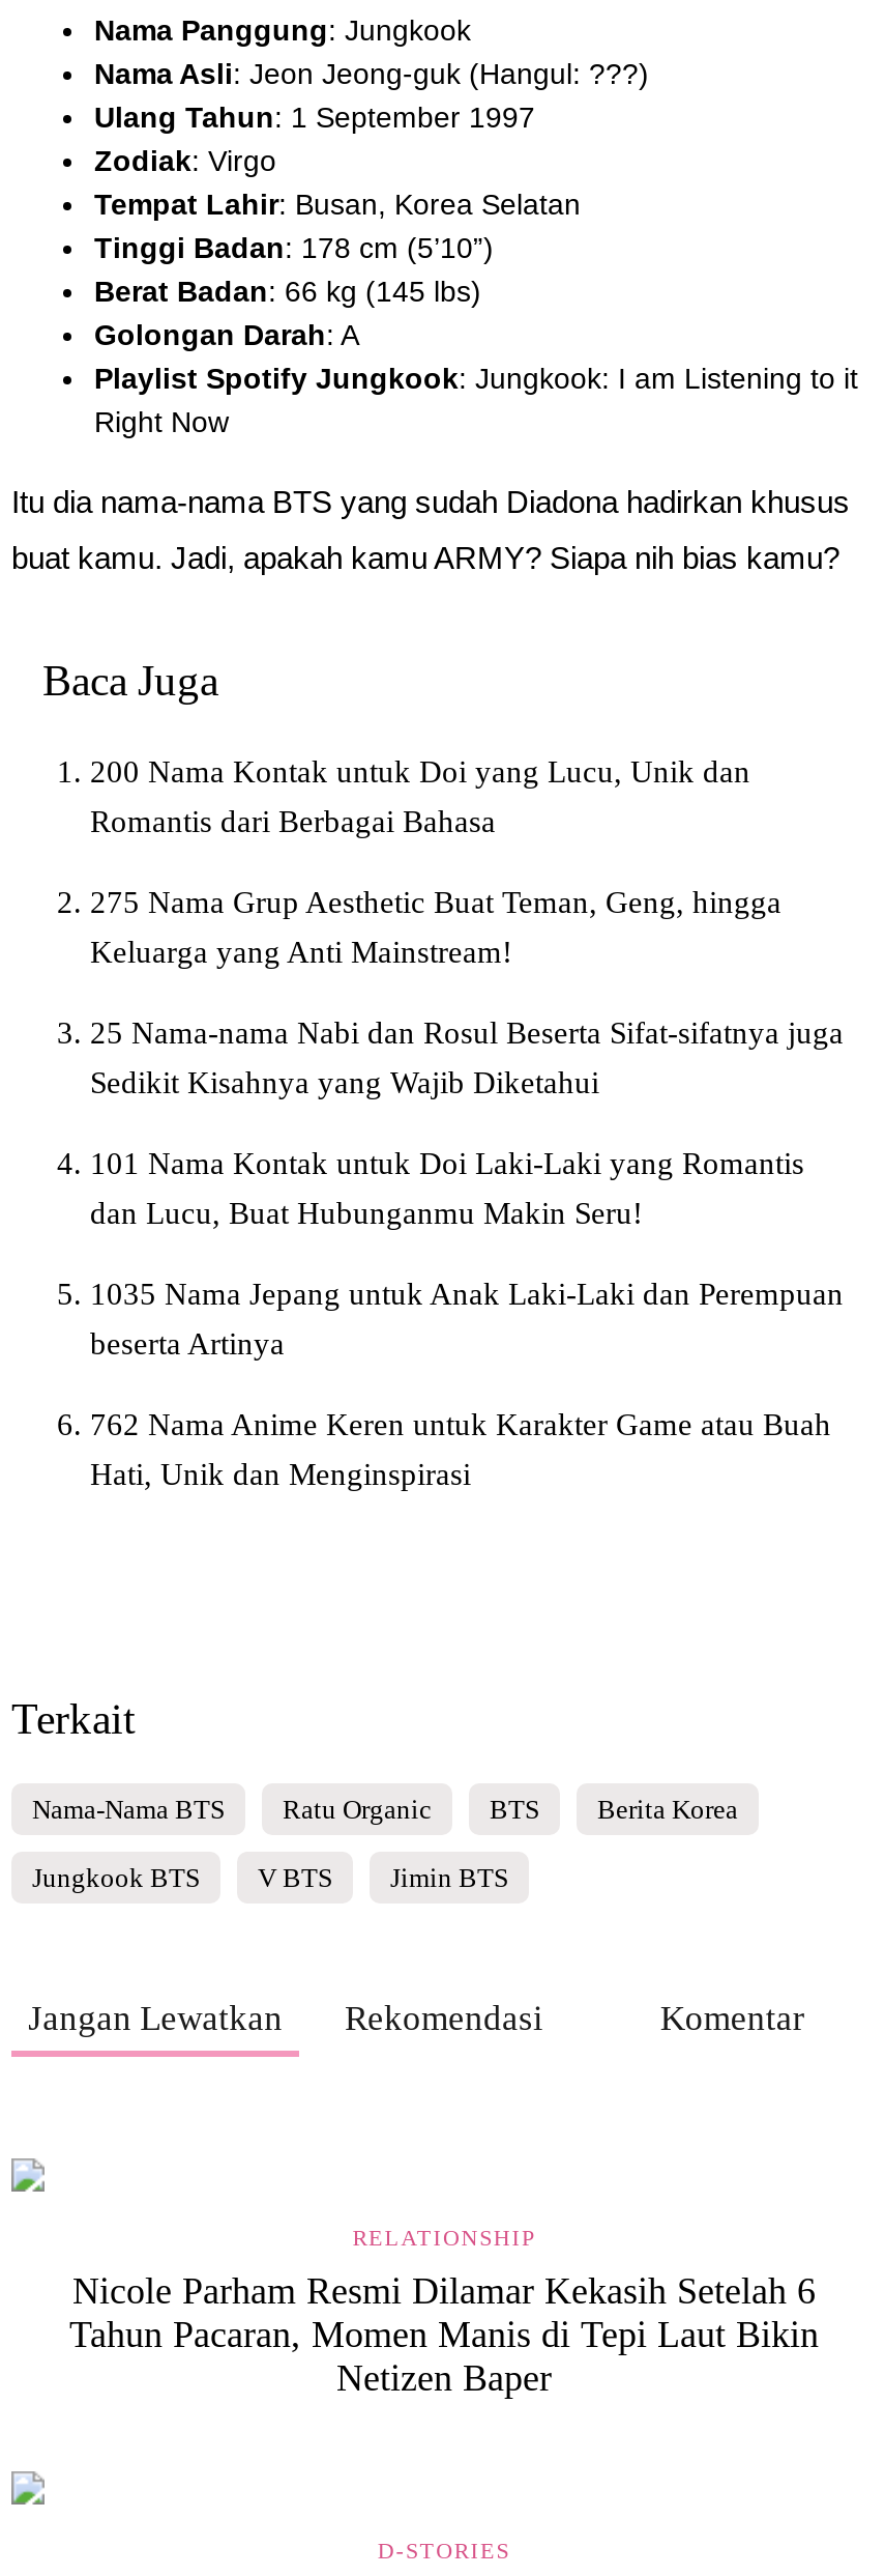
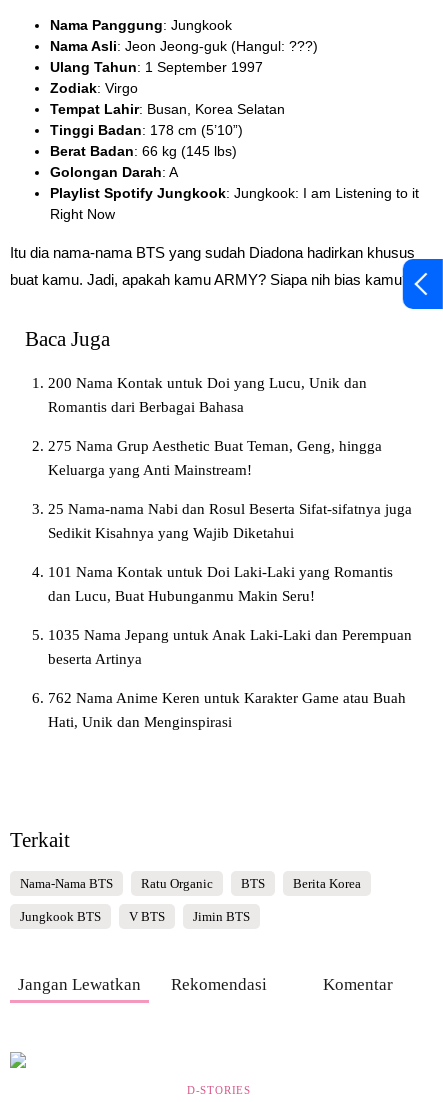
none -> [401,258,440,310] [image]
[69,2225,819,2399] RELATIONSHIP | Nicole Parham Resmi Dilamar Kekasih Setelah 6 | Tahun Pacaran, Momen Manis di Tepi Laut Bikin | Netizen Baper -> none

